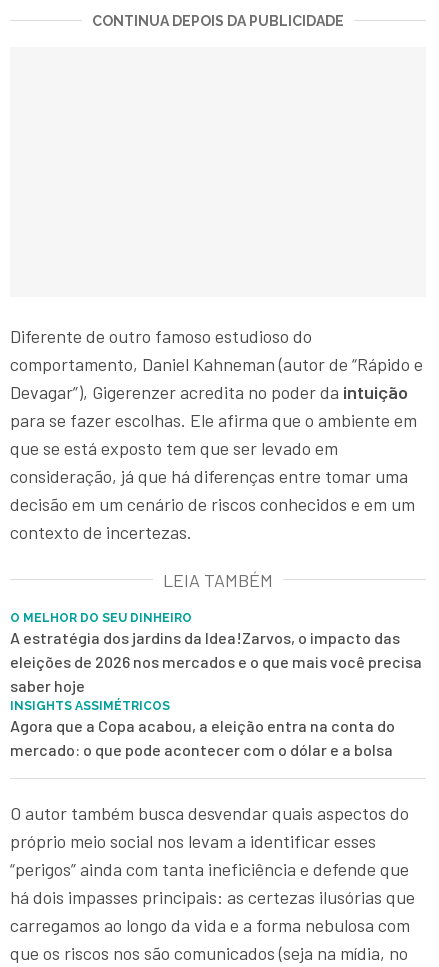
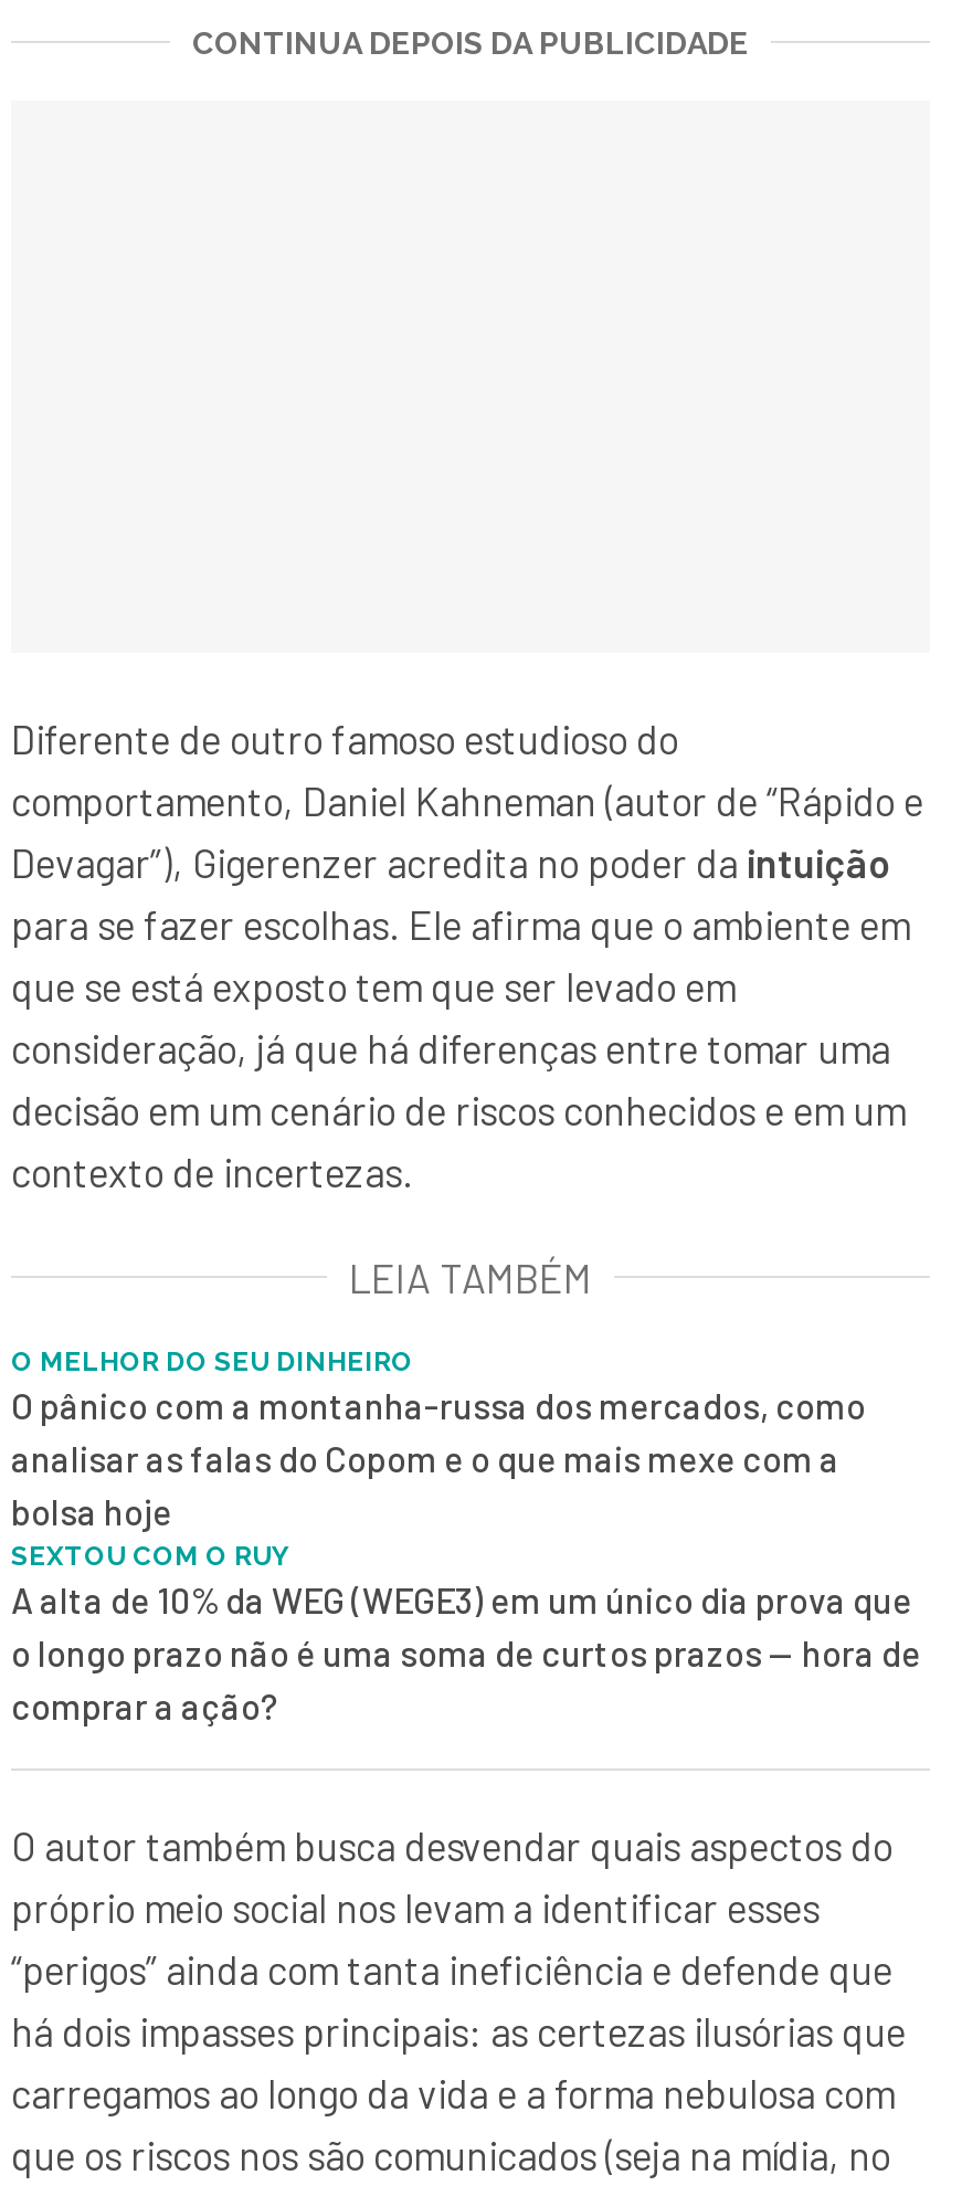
[10,628,422,759] A estratégia dos jardins da Idea!Zarvos, o impacto das | eleições de 2026 nos mercados e o que mais você precisa | saber hoje | INSIGHTS ASSIMÉTRICOS | Agora que a Copa acabou, a eleição entra na conta do | mercado: o que pode acontecer com o dólar e a bolsa -> [11,1384,921,1726] O pânico com a montanha-russa dos mercados, como | analisar as falas do Copom e o que mais mexe com a | bolsa hoje | SEXTOU COM O RUY | A alta de 10% da WEG (WEGE3) em um único dia prova que | o longo prazo não é uma soma de curtos prazos — hora de | comprar a ação?

